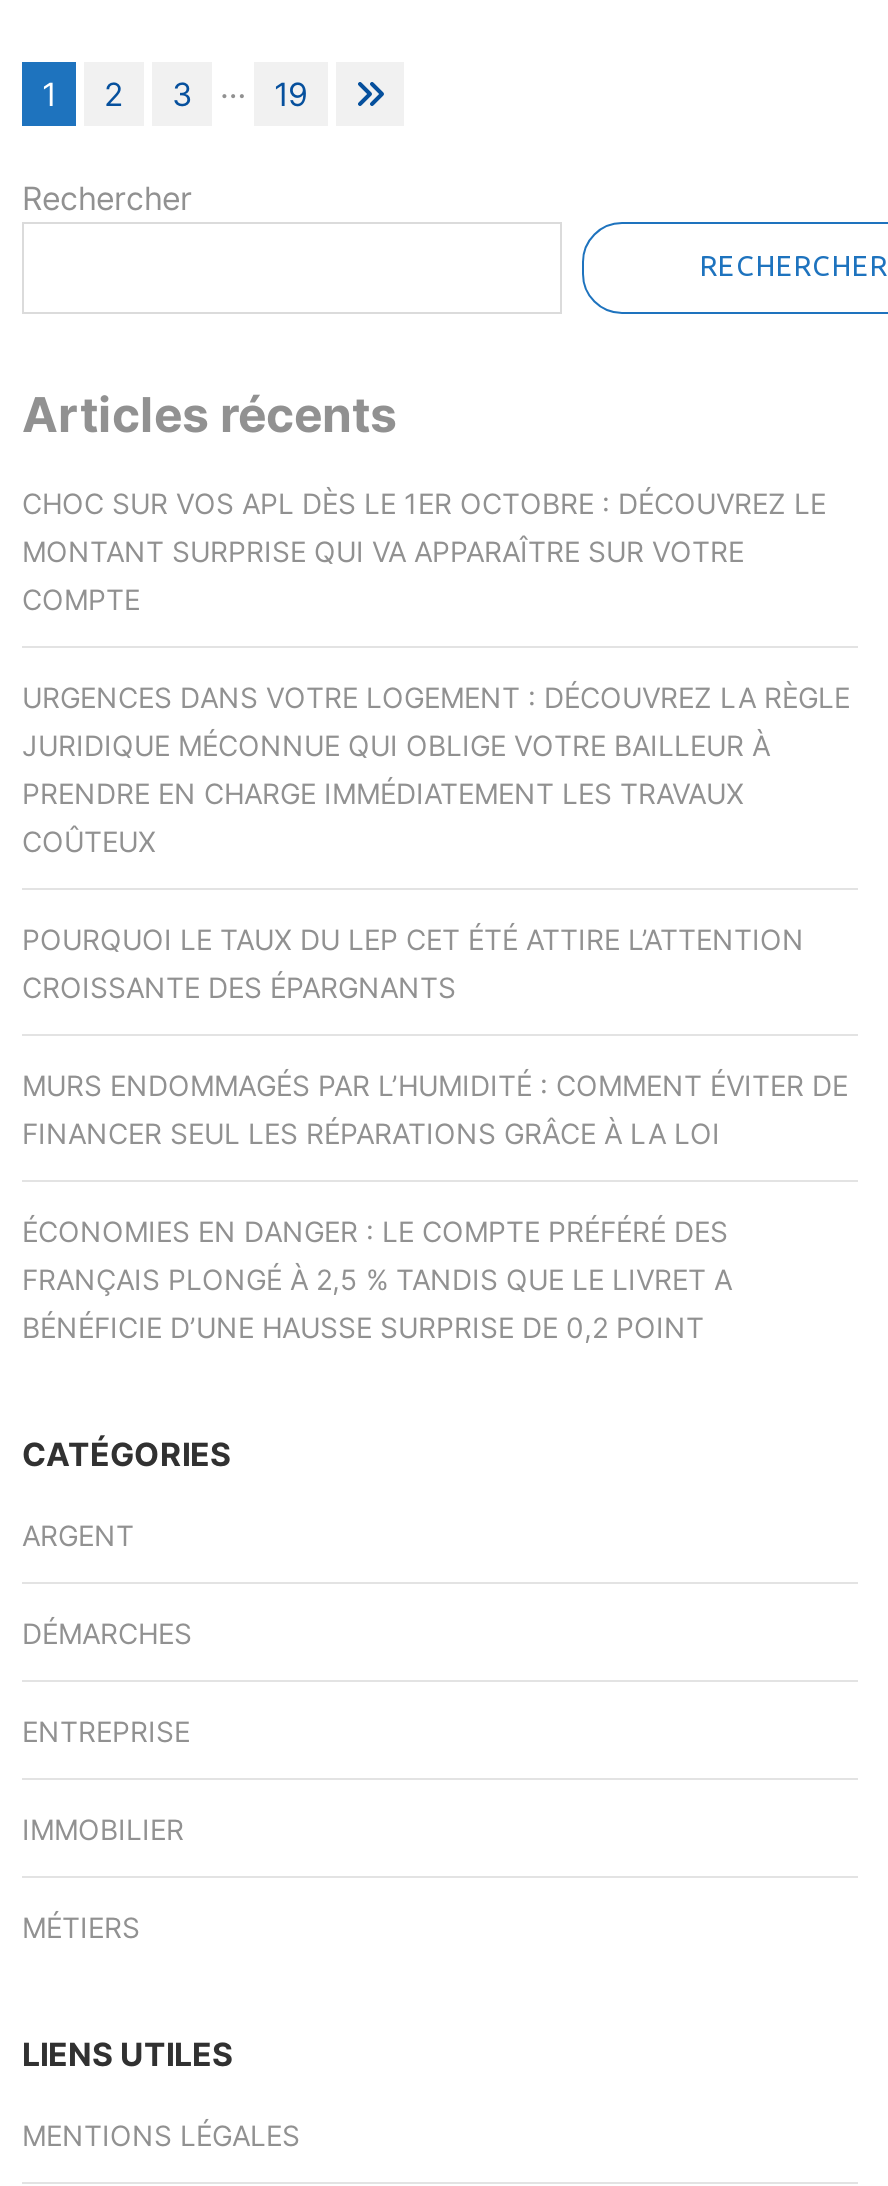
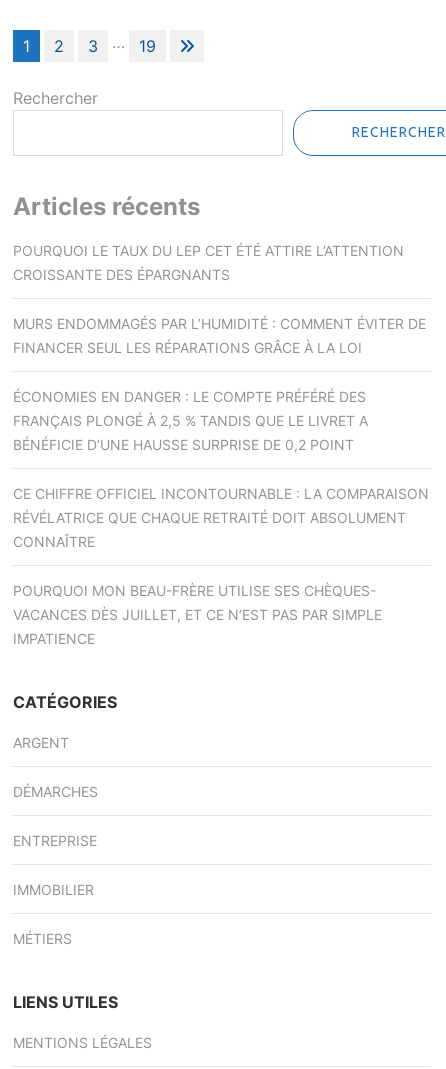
[22,486,850,858] CHOC SUR VOS APL DÈS LE 1ER OCTOBRE : DÉCOUVREZ LE | MONTANT SURPRISE QUI VA APPARAÎTRE SUR VOTRE | COMPTE | URGENCES DANS VOTRE LOGEMENT : DÉCOUVREZ LA RÈGLE | JURIDIQUE MÉCONNUE QUI OBLIGE VOTRE BAILLEUR À | PRENDRE EN CHARGE IMMÉDIATEMENT LES TRAVAUX | COÛTEUX -> none
moved [22,922,848,1344] -> [13,242,426,453]: POURQUOI LE TAUX DU LEP CET ÉTÉ ATTIRE L’ATTENTION | CROISSANTE DES ÉPARGNANTS | MURS ENDOMMAGÉS PAR L’HUMIDITÉ : COMMENT ÉVITER DE | FINANCER SEUL LES RÉPARATIONS GRÂCE À LA LOI | ÉCONOMIES EN DANGER : LE COMPTE PRÉFÉRÉ DES | FRANÇAIS PLONGÉ À 2,5 % TANDIS QUE LE LIVRET A | BÉNÉFICIE D’UNE HAUSSE SURPRISE DE 0,2 POINT
none -> [13,485,429,647] CE CHIFFRE OFFICIEL INCONTOURNABLE : LA COMPARAISON | RÉVÉLATRICE QUE CHAQUE RETRAITÉ DOIT ABSOLUMENT | CONNAÎTRE | POURQUOI MON BEAU-FRÈRE UTILISE SES CHÈQUES- | VACANCES DÈS JUILLET, ET CE N’EST PAS PAR SIMPLE | IMPATIENCE

